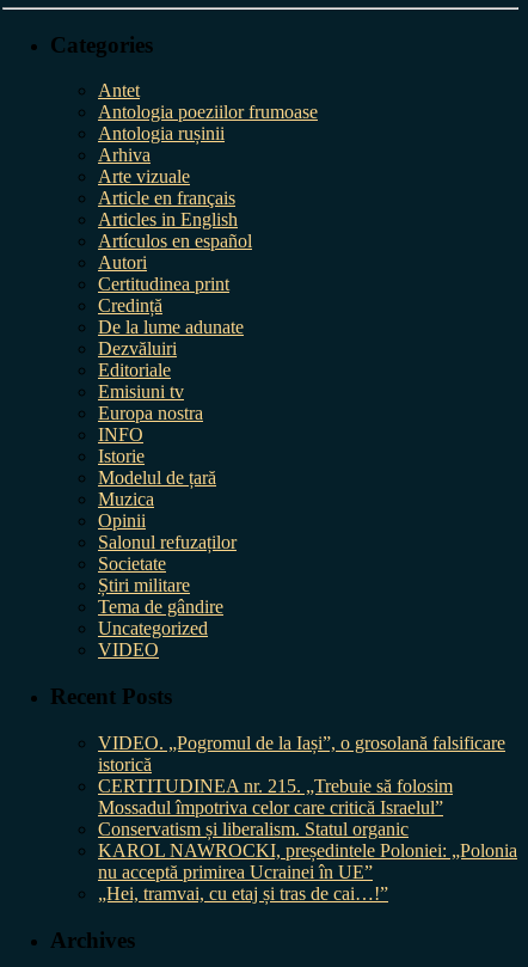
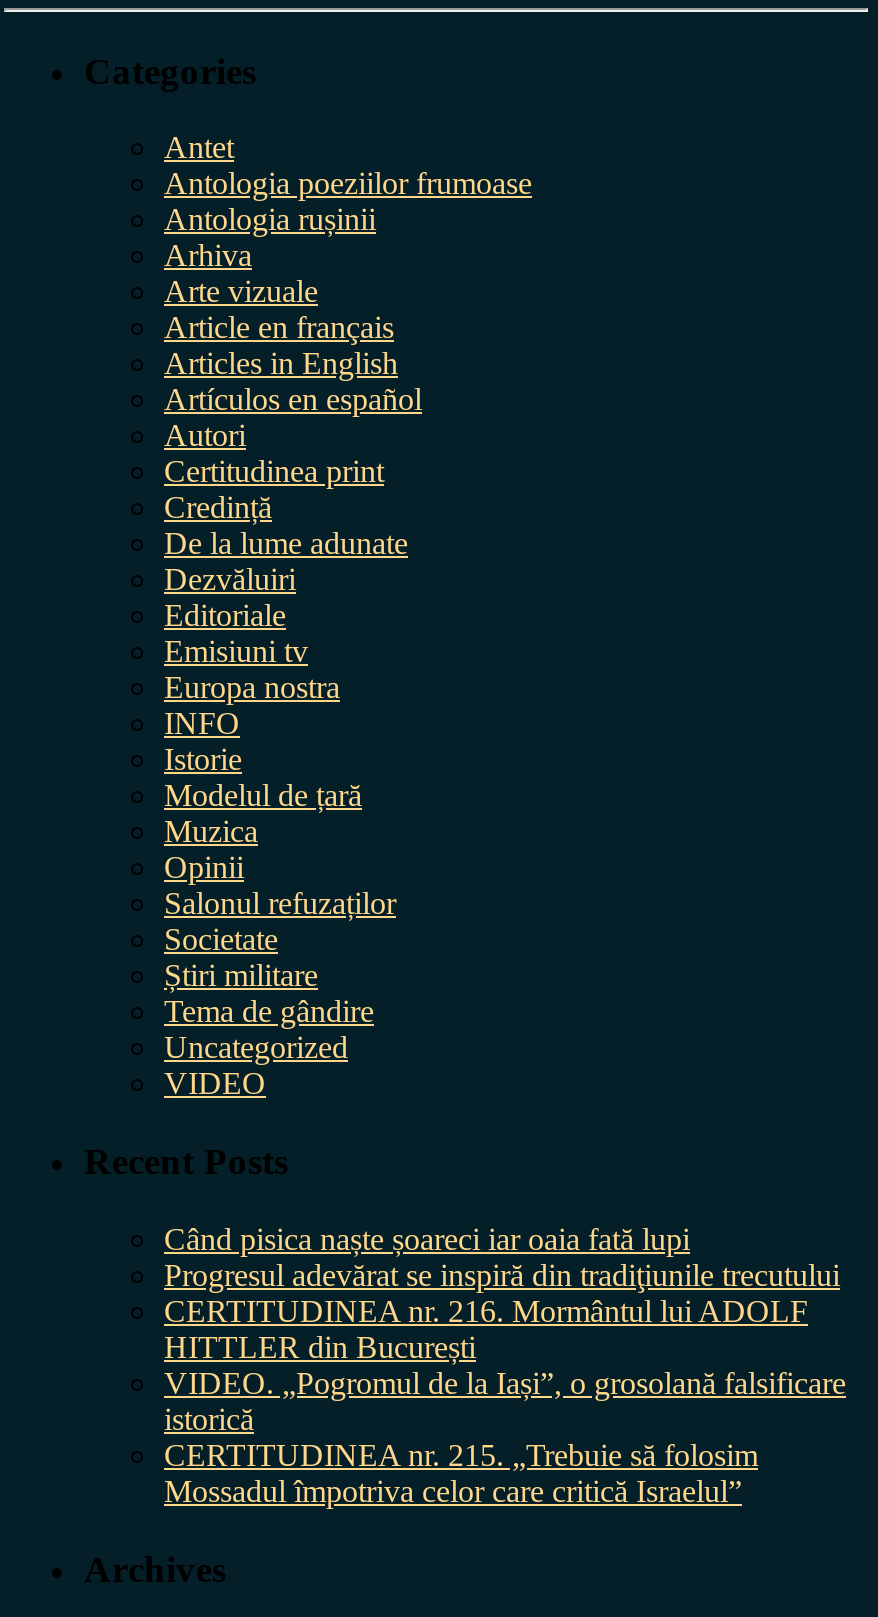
none -> [164,1222,840,1364] Când pisica naște șoareci iar oaia fată lupi | Progresul adevărat se inspiră din tradiţiunile trecutului | CERTITUDINEA nr. 216. Mormântul lui ADOLF | HITTLER din București
moved [98,733,505,817] -> [164,1366,846,1508]: VIDEO. „Pogromul de la Iași”, o grosolană falsificare | istorică | CERTITUDINEA nr. 215. „Trebuie să folosim | Mossadul împotriva celor care critică Israelul”
[98,819,517,904] Conservatism și liberalism. Statul organic | KAROL NAWROCKI, președintele Poloniei: „Polonia | nu acceptă primirea Ucrainei în UE” | „Hei, tramvai, cu etaj și tras de cai…!” -> none

